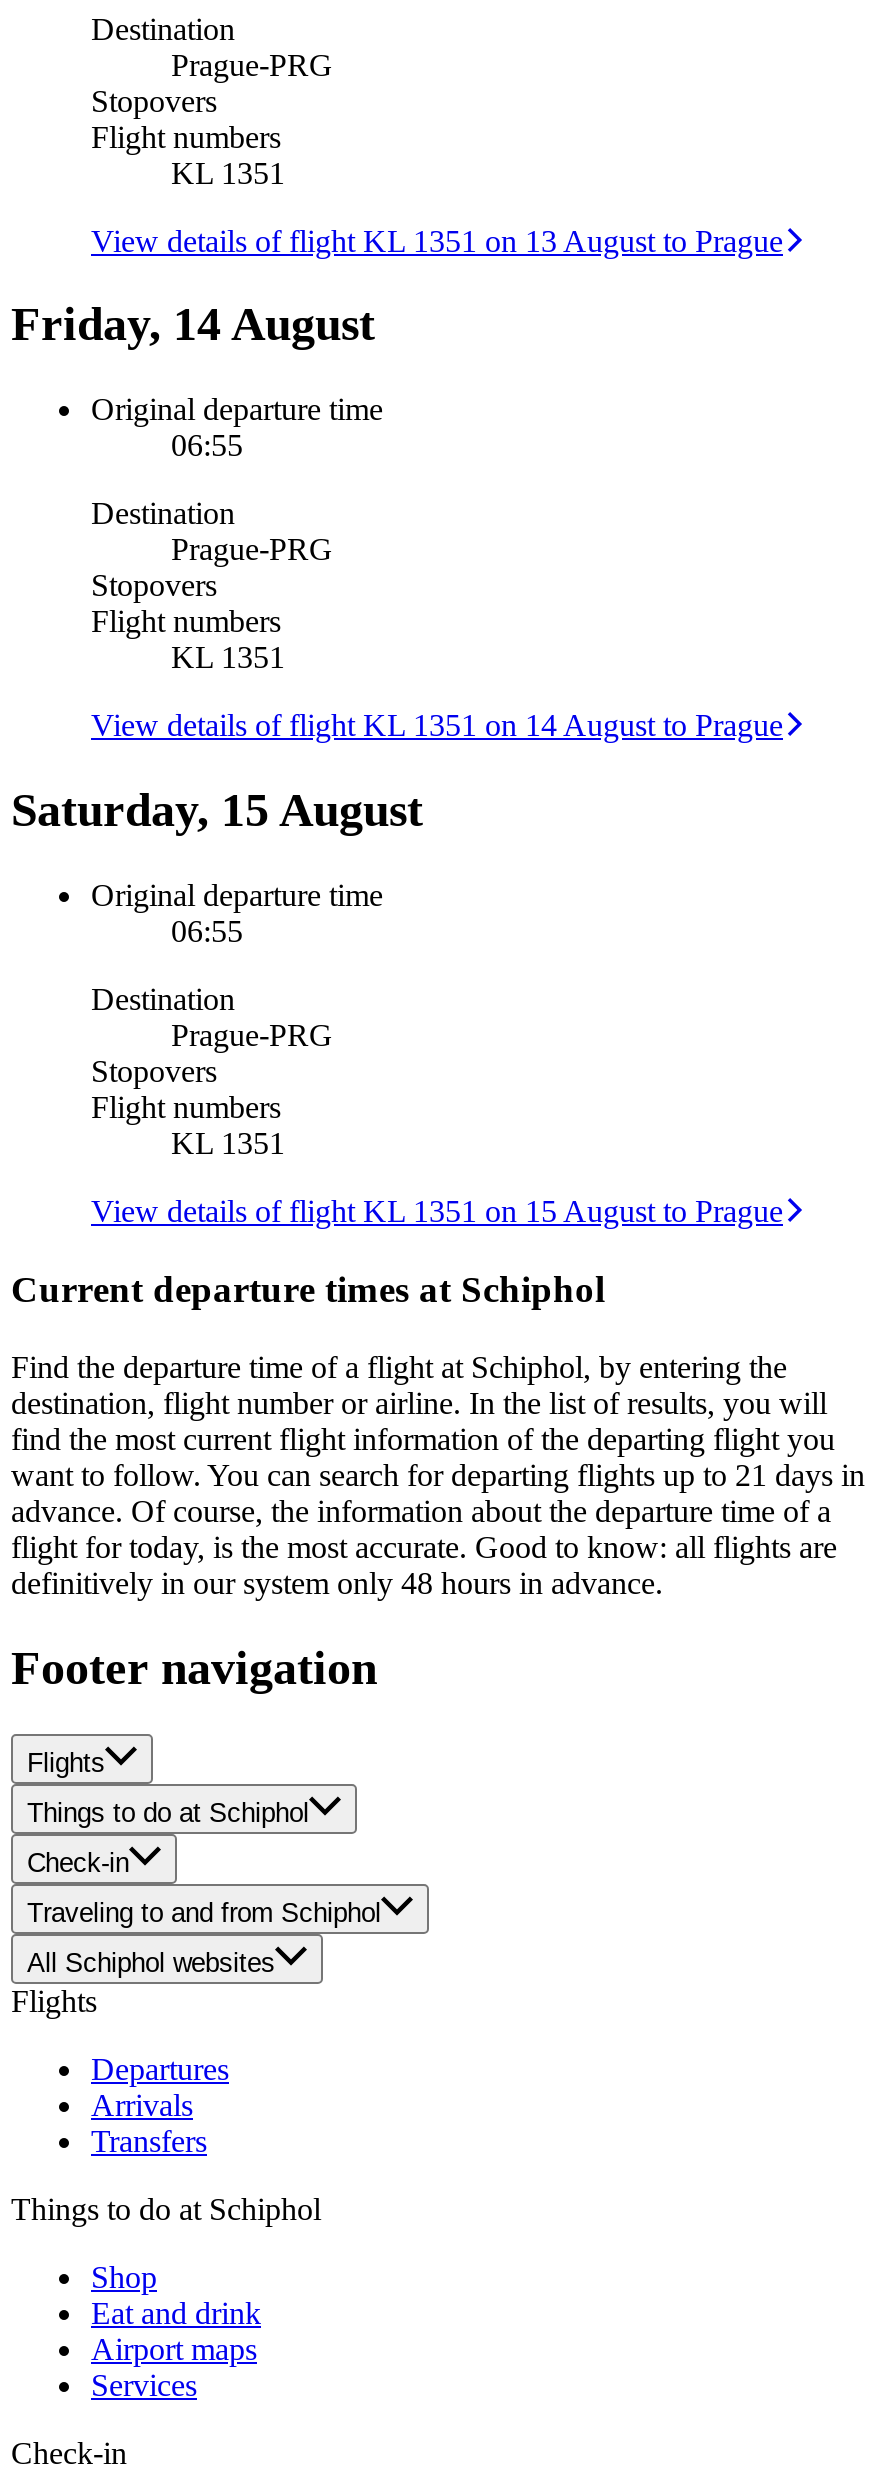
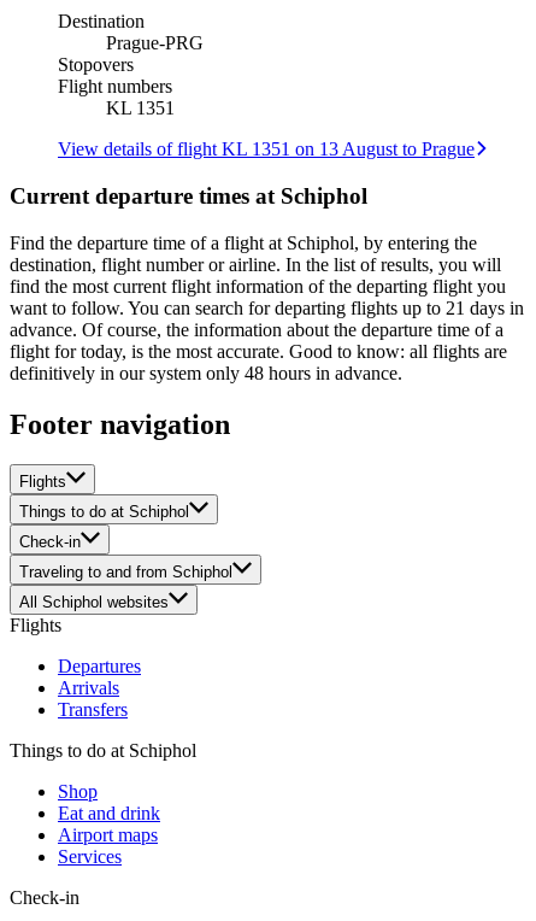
[11,299,783,1229] Friday, 14 August | Original departure time | 06:55 | Destination | Prague-PRG | Stopovers | Flight numbers | KL 1351 | View details of flight KL 1351 on 14 August to Prague | Saturday, 15 August | Original departure time | 06:55 | Destination | Prague-PRG | Stopovers | Flight numbers | KL 1351 | View details of flight KL 1351 on 15 August to Prague -> none

